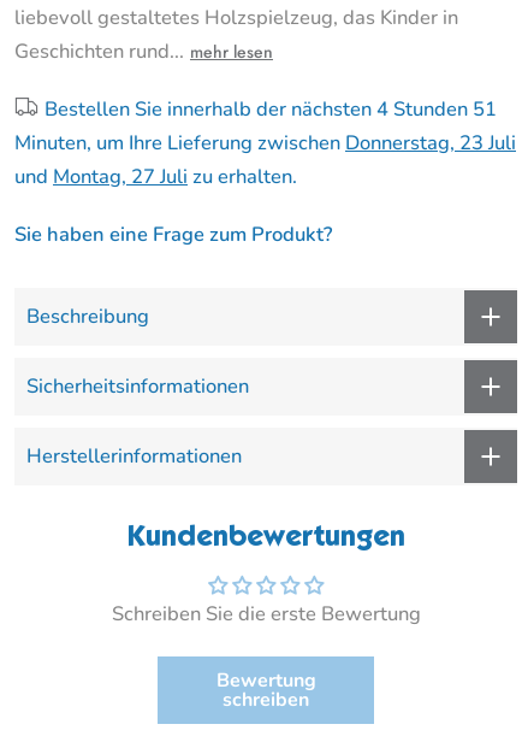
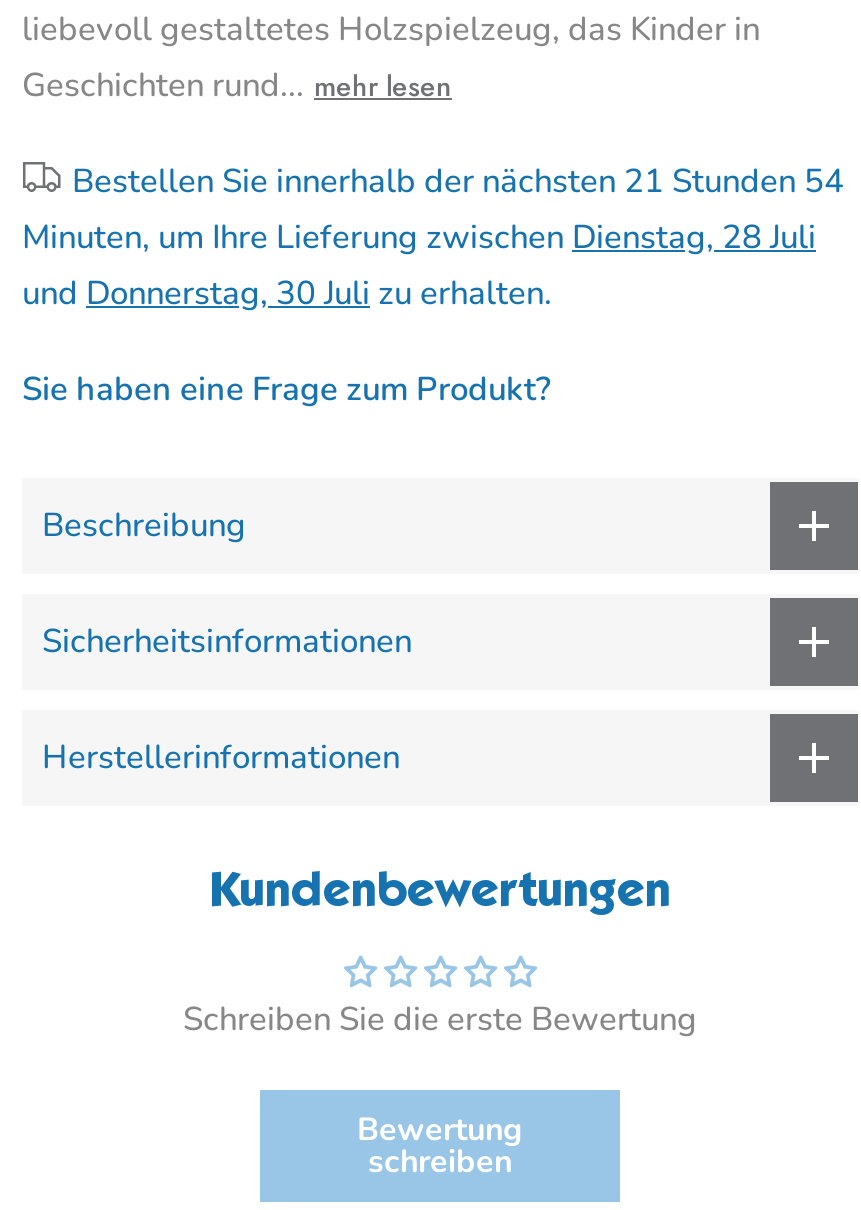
[45,95,497,123] Bestellen Sie innerhalb der nächsten 4 Stunden 51 -> [72,158,844,204] Bestellen Sie innerhalb der nächsten 21 Stunden 54
[14,129,516,157] Minuten, um Ihre Lieferung zwischen Donnerstag, 23 Juli -> [22,214,816,260] Minuten, um Ihre Lieferung zwischen Dienstag, 28 Juli
[14,163,297,190] und Montag, 27 Juli zu erhalten. -> [22,270,552,316] und Donnerstag, 30 Juli zu erhalten.

